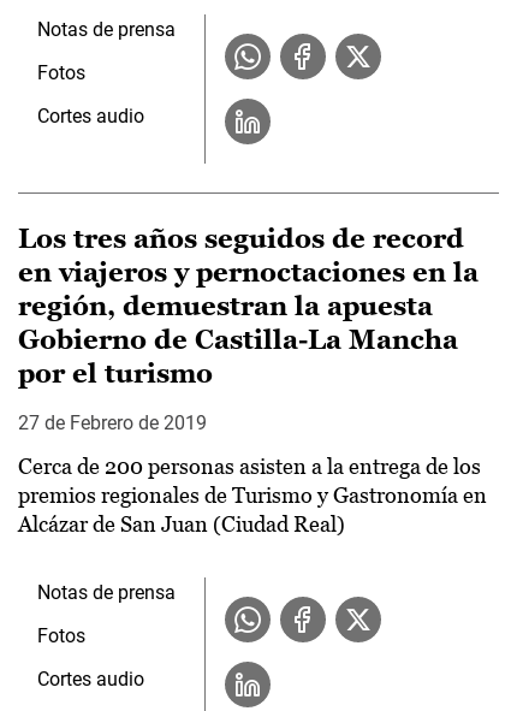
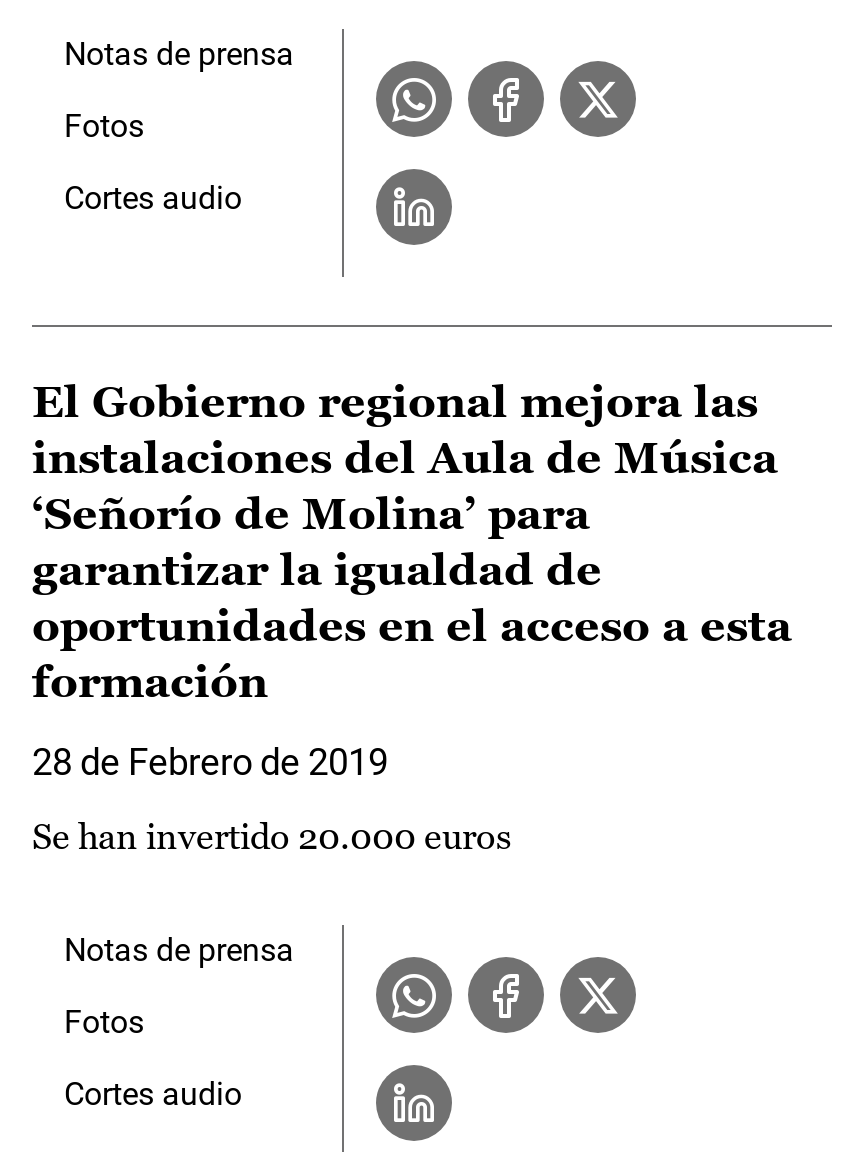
[18,224,479,389] Los tres años seguidos de record | en viajeros y pernoctaciones en la | región, demuestran la apuesta | Gobierno de Castilla-La Mancha | por el turismo -> [32,377,792,707] El Gobierno regional mejora las | instalaciones del Aula de Música | ‘Señorío de Molina’ para | garantizar la igualdad de | oportunidades en el acceso a esta | formación
[18,412,207,434] 27 de Febrero de 2019 -> [32,741,388,783] 28 de Febrero de 2019
[18,454,487,537] Cerca de 200 personas asisten a la entrega de los | premios regionales de Turismo y Gastronomía en | Alcázar de San Juan (Ciudad Real) -> [32,815,512,857] Se han invertido 20.000 euros

